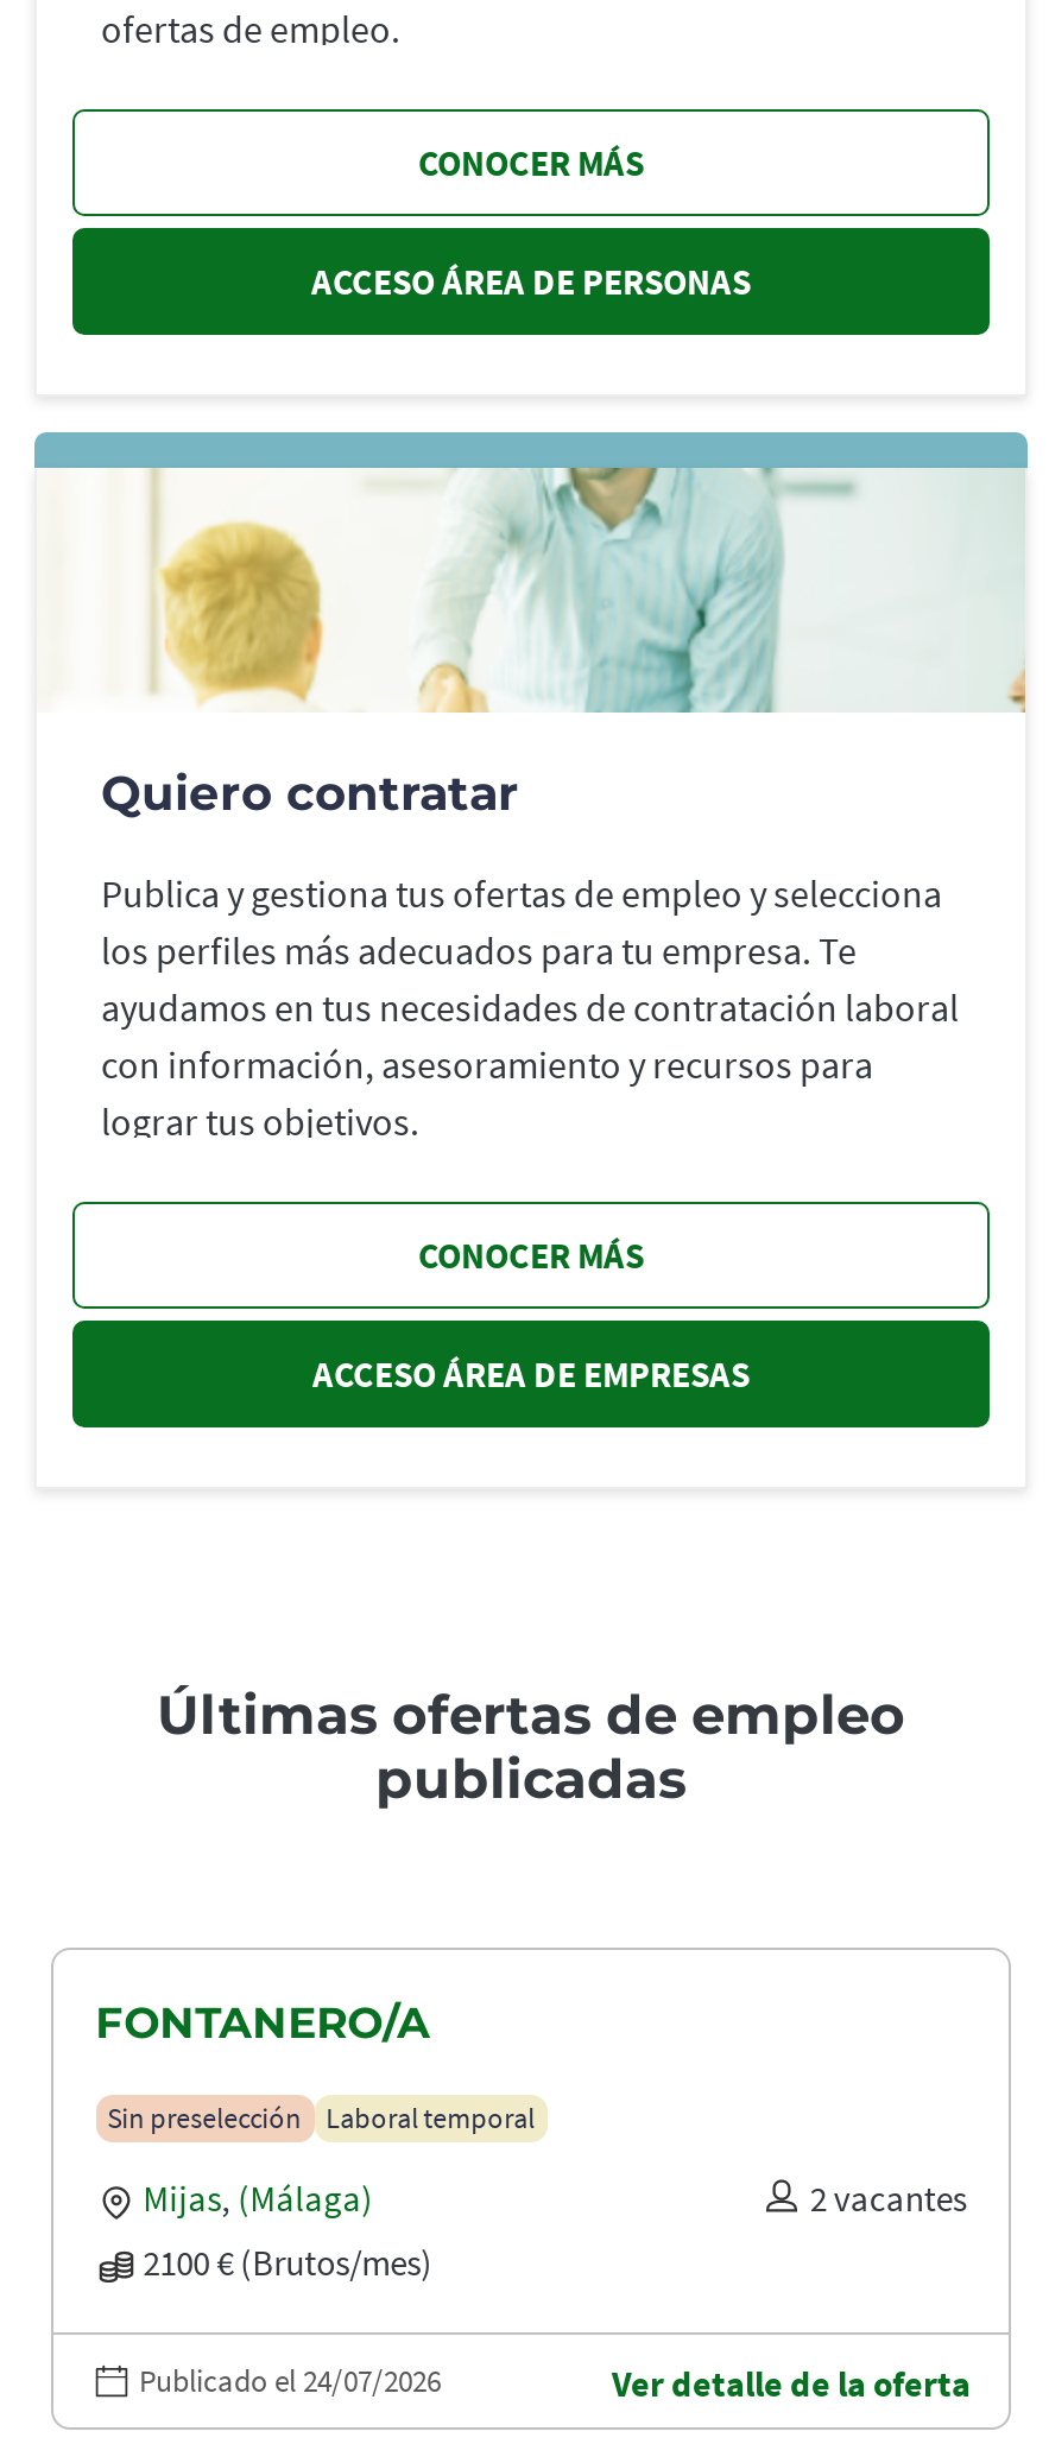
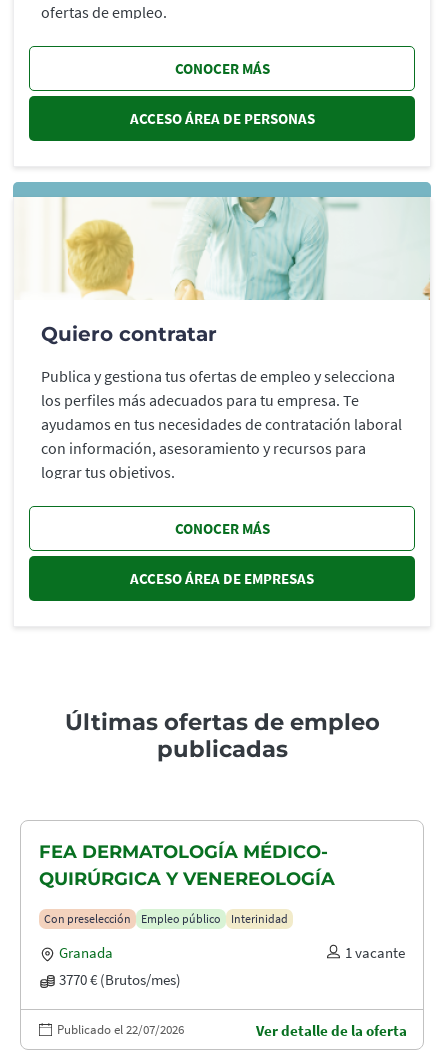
[95,1997,430,2049] FONTANERO/A -> [39,841,335,890] FEA DERMATOLOGÍA MÉDICO- | QUIRÚRGICA Y VENEREOLOGÍA
[107,2099,535,2134] Sin preselección | Laboral temporal -> [44,911,288,926] Con preselección | Empleo público | Interinidad
[143,2175,967,2284] Mijas, (Málaga) | 2 vacantes | 2100 € (Brutos/mes) -> [59,943,405,989] Granada | 1 vacante | 3770 € (Brutos/mes)
[139,2360,441,2400] Publicado el 24/07/2026 -> [57,1021,184,1038] Publicado el 22/07/2026

